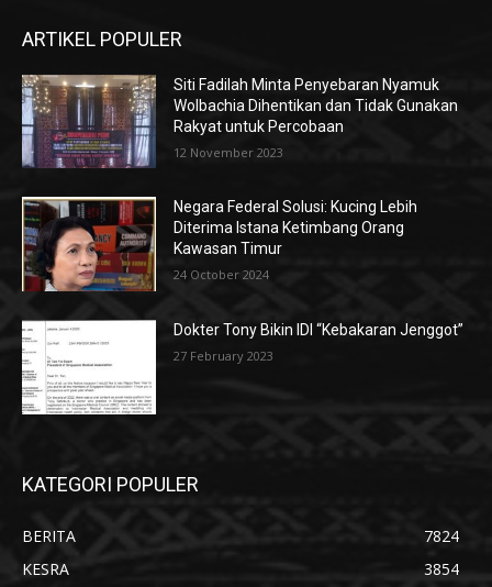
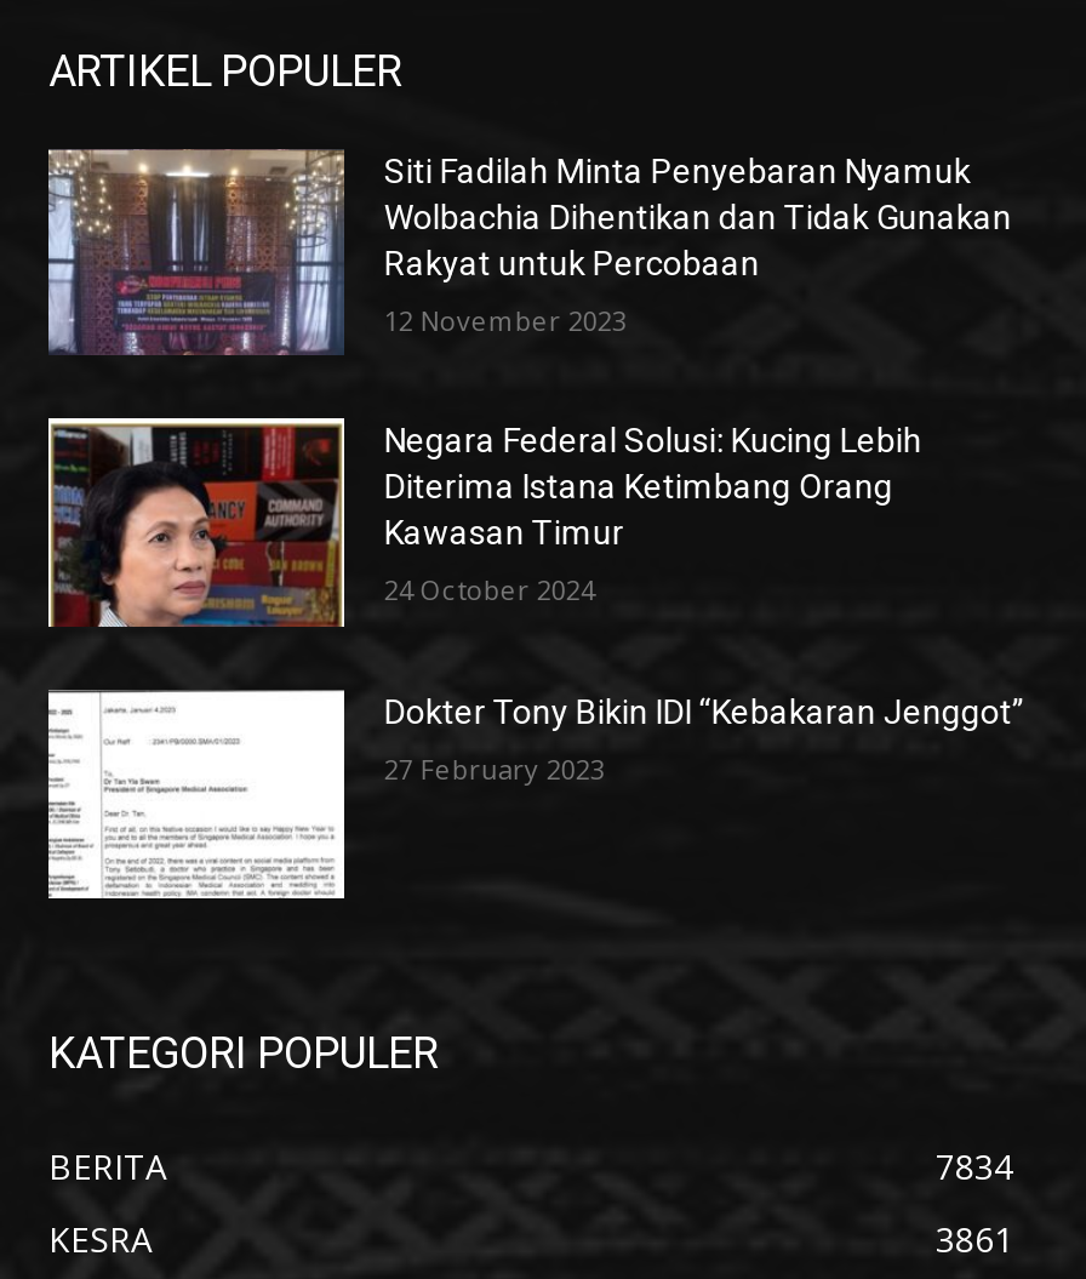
[424,525,459,546] 7824 -> [936,1142,1013,1189] 7834
[424,558,459,579] 3854 -> [936,1215,1013,1261] 3861

